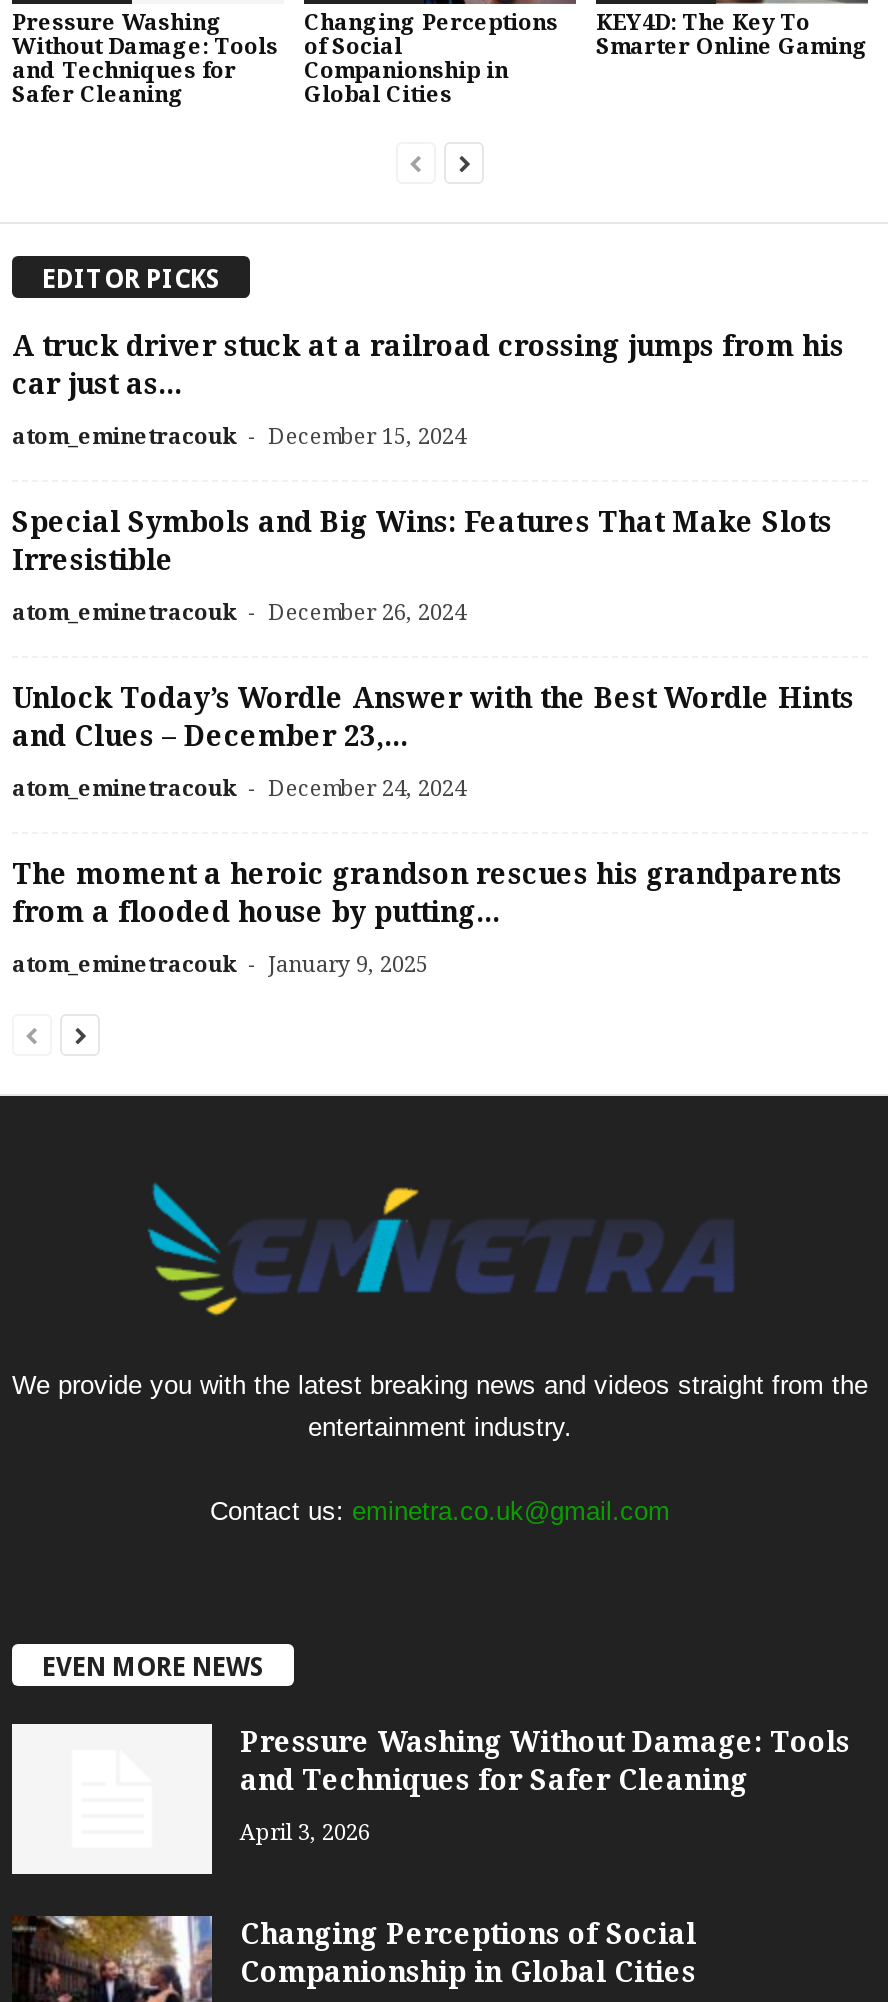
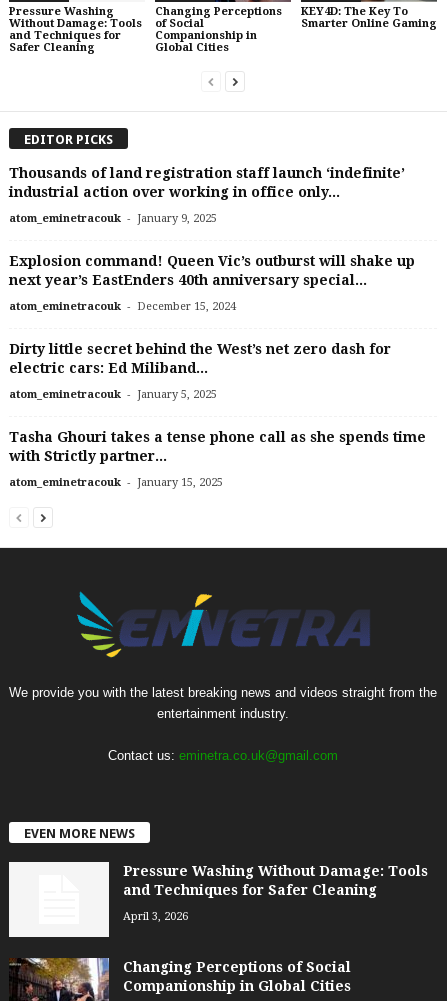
[12,330,854,928] A truck driver stuck at a railroad crossing jumps from his | car just as... | Special Symbols and Big Wins: Features That Make Slots | Irresistible | atom_eminetracouk - December 26, 2024 | Unlock Today’s Wordle Answer with the Best Wordle Hints | and Clues – December 23,... | atom_eminetracouk - December 24, 2024 | The moment a heroic grandson rescues his grandparents | from a flooded house by putting... -> [9,165,405,200] Thousands of land registration staff launch ‘indefinite’ | industrial action over working in office only...
moved [12,420,466,450] -> [9,298,236,313]: atom_eminetracouk - December 15, 2024
moved [12,948,428,978] -> [9,210,217,225]: atom_eminetracouk - January 9, 2025
none -> [9,253,426,489] Explosion command! Queen Vic’s outburst will shake up | next year’s EastEnders 40th anniversary special... | Dirty little secret behind the West’s net zero dash for | electric cars: Ed Miliband... | atom_eminetracouk - January 5, 2025 | Tasha Ghouri takes a tense phone call as she spends time | with Strictly partner... | atom_eminetracouk - January 15, 2025

